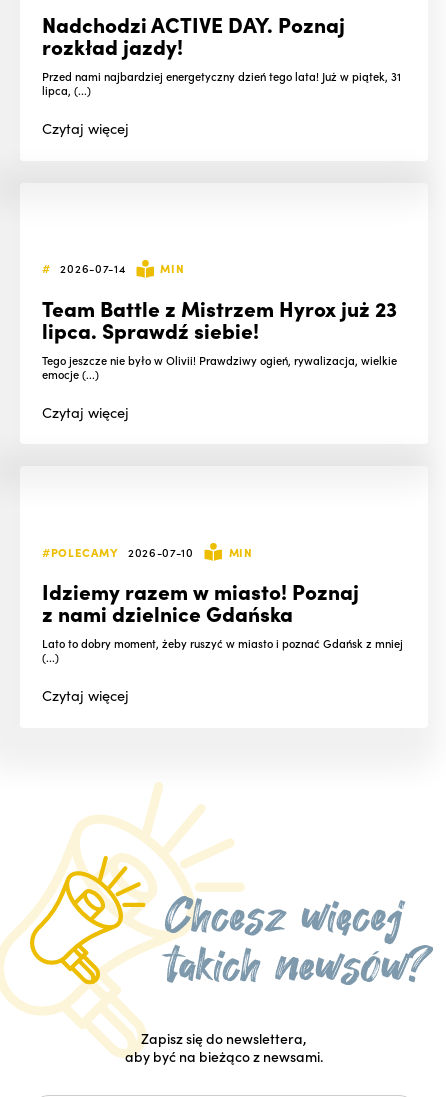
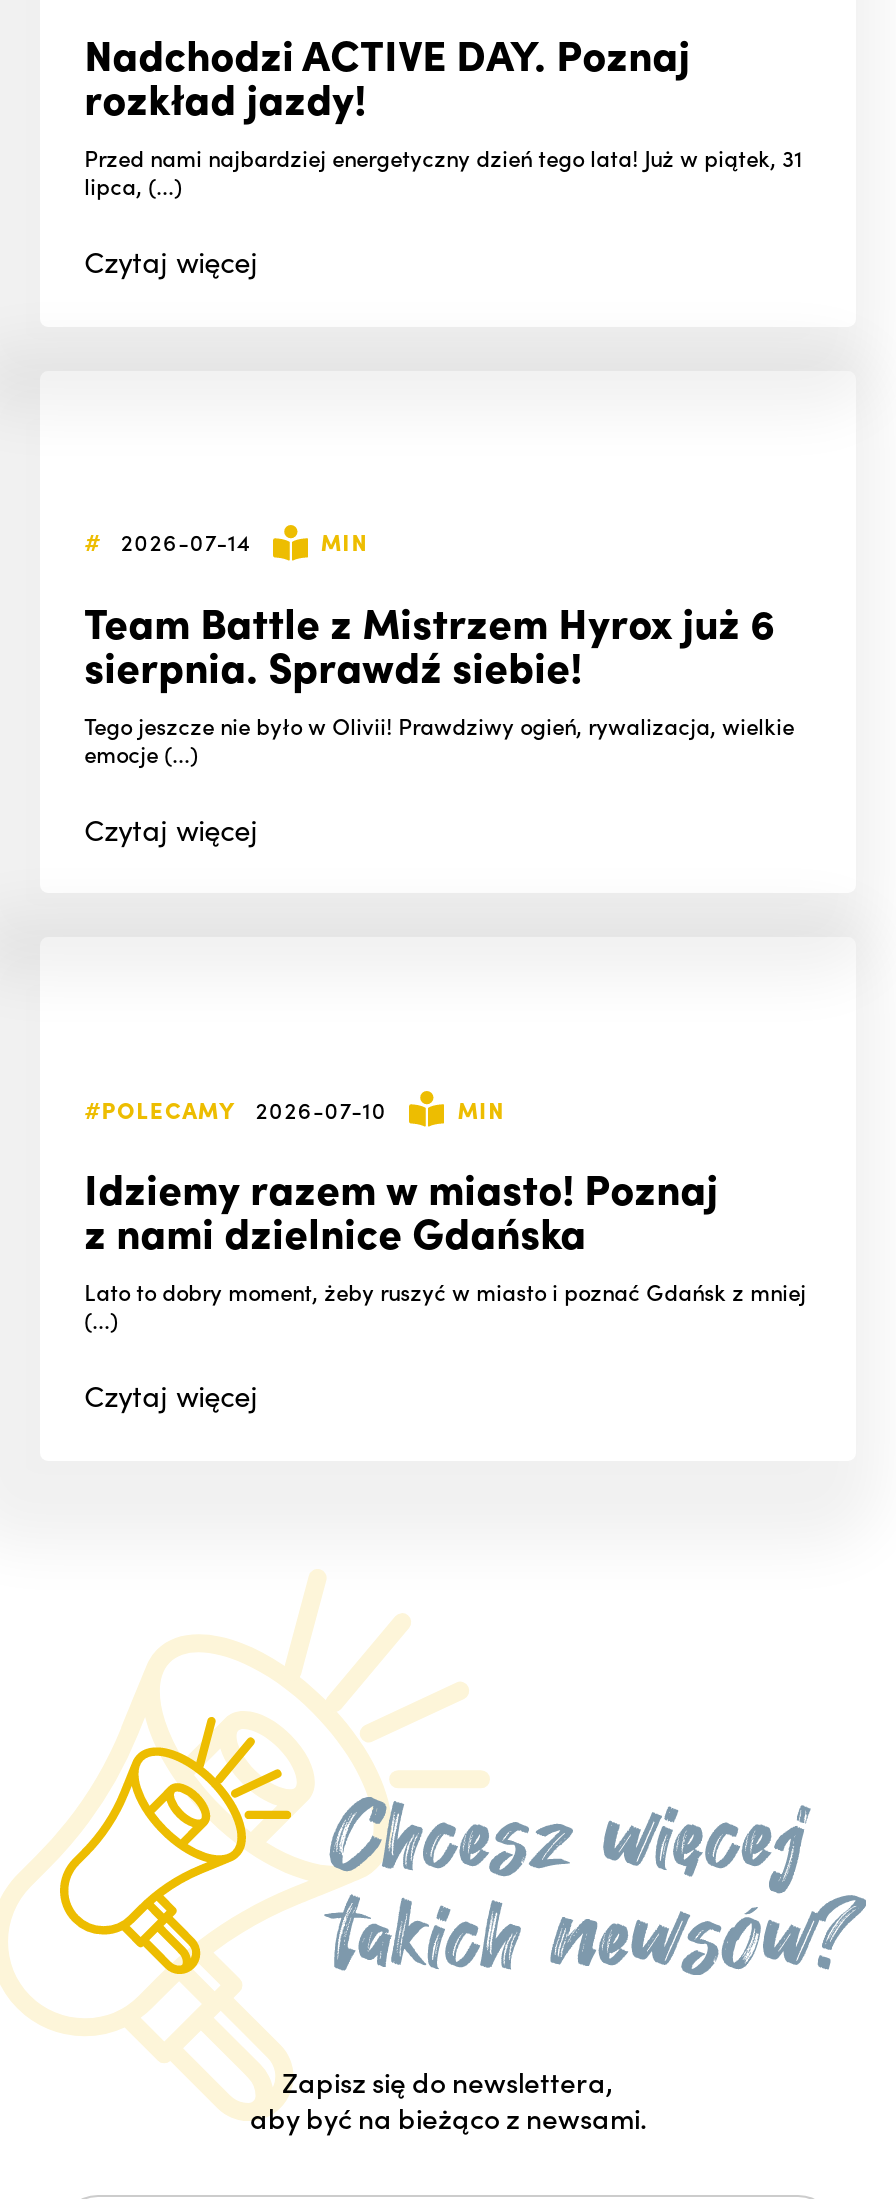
[42,292,397,321] Team Battle z Mistrzem Hyrox już 23 -> [84,590,774,648] Team Battle z Mistrzem Hyrox już 6
[42,314,259,343] lipca. Sprawdź siebie! -> [84,634,582,692] sierpnia. Sprawdź siebie!

